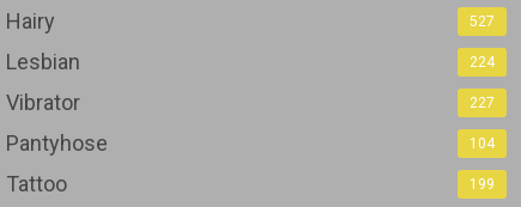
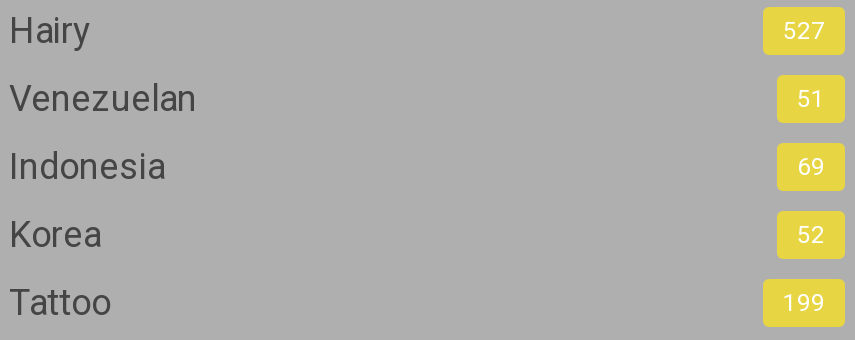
[6,49,495,74] Lesbian | 224 -> [9,77,825,119] Venezuelan | 51
[6,90,495,115] Vibrator | 227 -> [9,145,825,187] Indonesia | 69
[6,130,495,156] Pantyhose | 104 -> [9,213,825,255] Korea | 52

